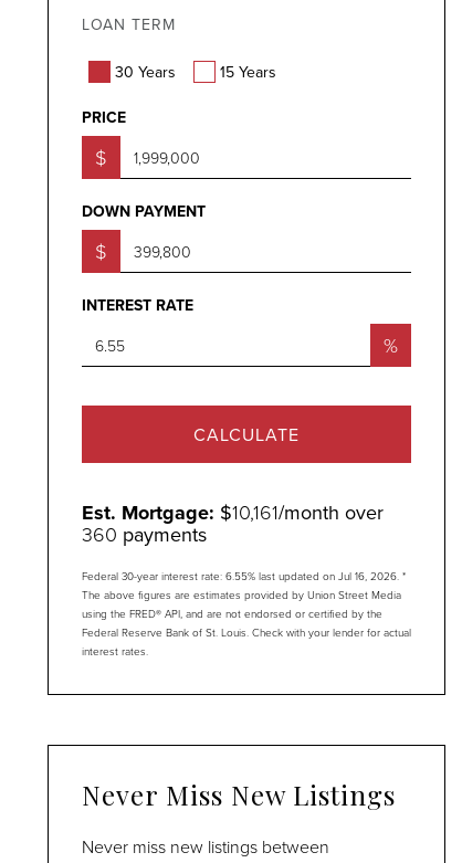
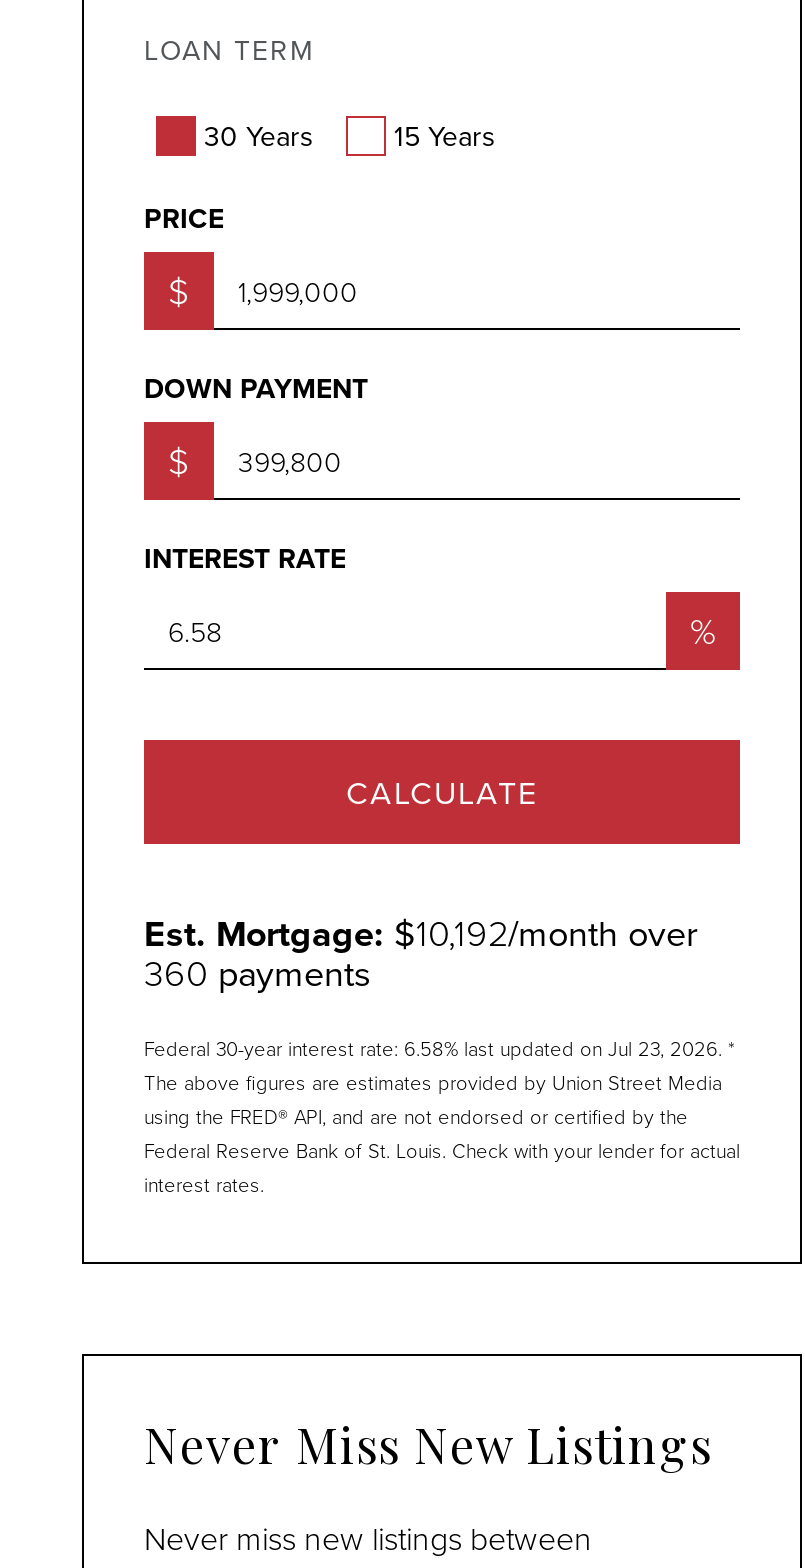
[82,498,384,527] Est. Mortgage: $10,161/month over -> [144,908,698,960] Est. Mortgage: $10,192/month over
[82,568,406,584] Federal 30-year interest rate: 6.55% last updated on Jul 16, 2026. * -> [144,1034,734,1062] Federal 30-year interest rate: 6.58% last updated on Jul 23, 2026. *

